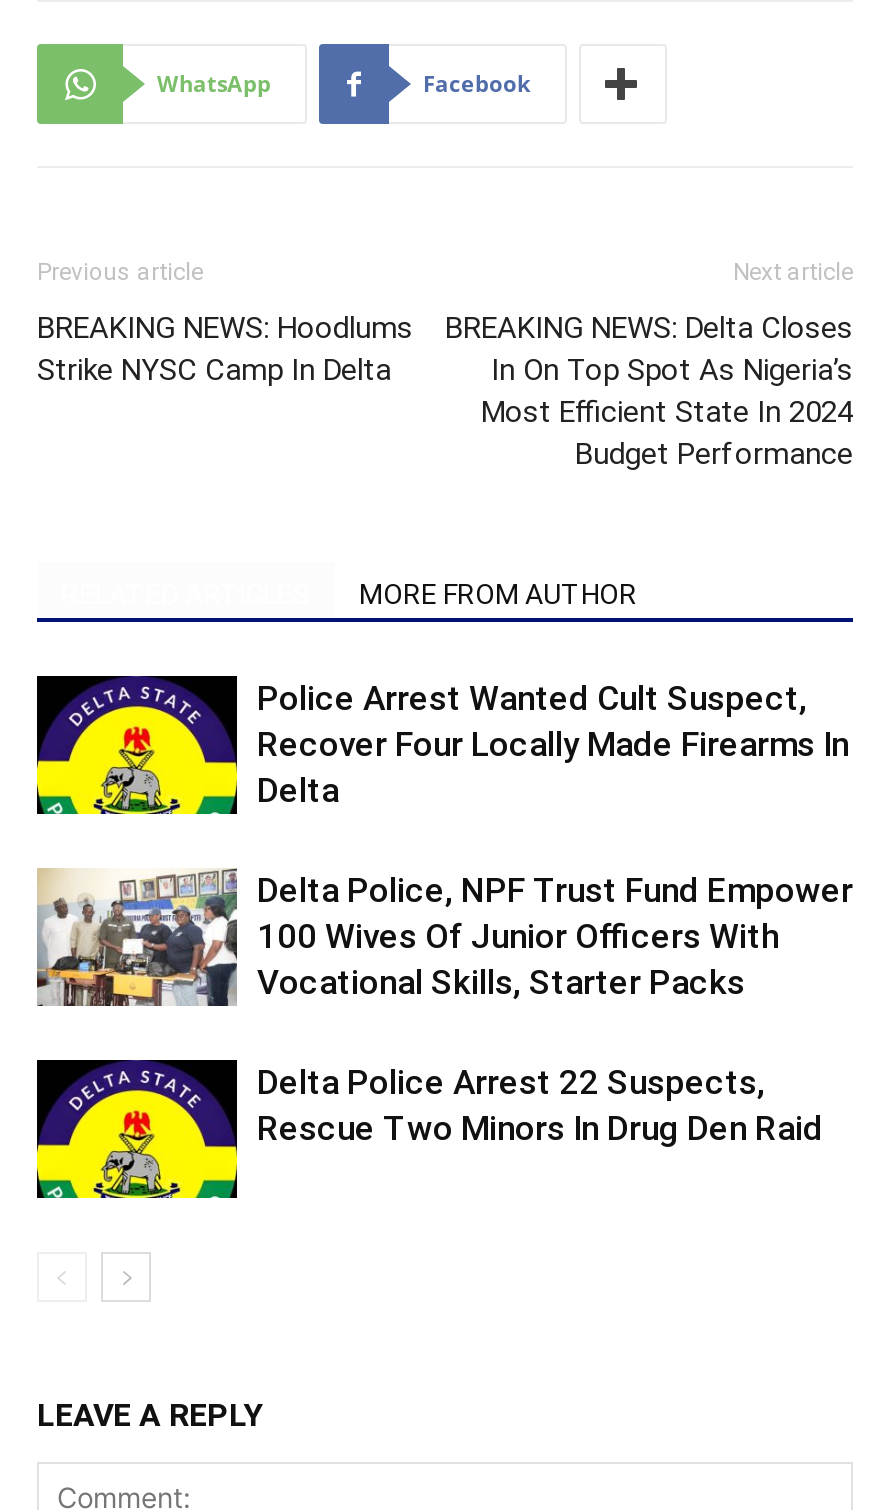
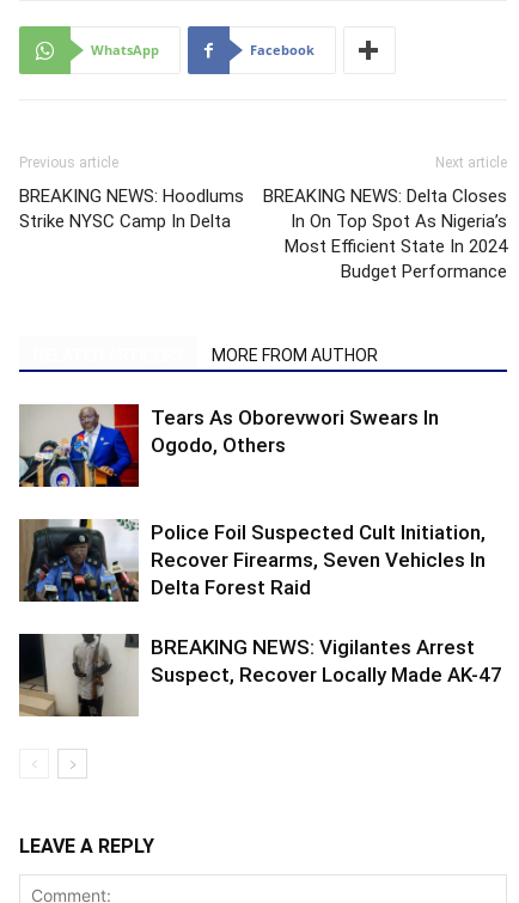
[35,674,849,816] [image] | Police Arrest Wanted Cult Suspect, | Recover Four Locally Made Firearms In | Delta -> [18,403,439,488] [image] | Tears As Oborevwori Swears In | Ogodo, Others
[37,868,853,1006] [image] | Delta Police, NPF Trust Fund Empower | 100 Wives Of Junior Officers With | Vocational Skills, Starter Packs -> [19,518,486,603] [image] | Police Foil Suspected Cult Initiation, | Recover Firearms, Seven Vehicles In | Delta Forest Raid
[35,1058,823,1200] [image] | Delta Police Arrest 22 Suspects, | Rescue Two Minors In Drug Den Raid -> [18,633,502,718] [image] | BREAKING NEWS: Vigilantes Arrest | Suspect, Recover Locally Made AK-47

